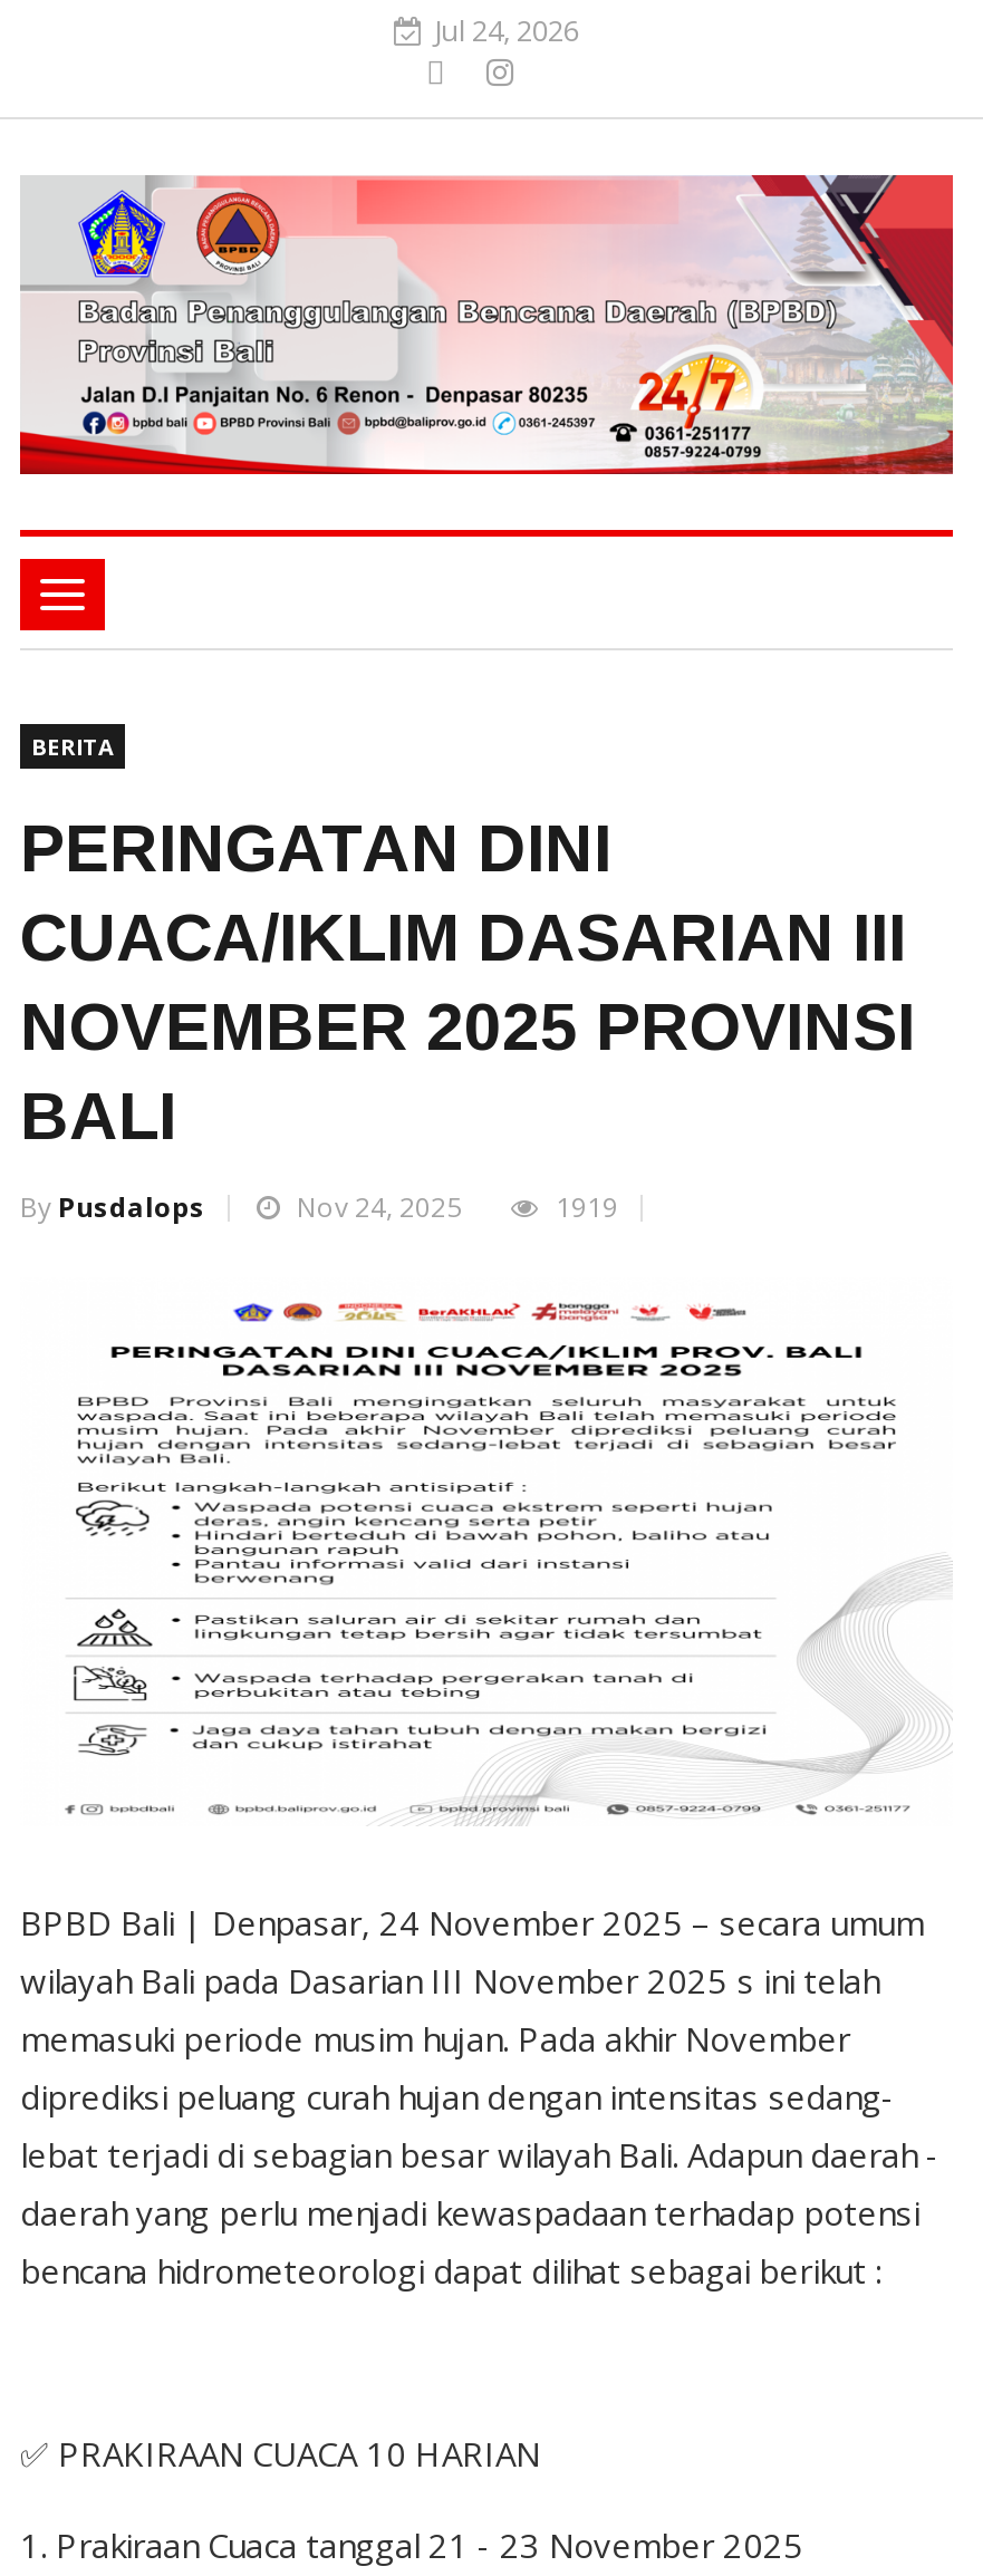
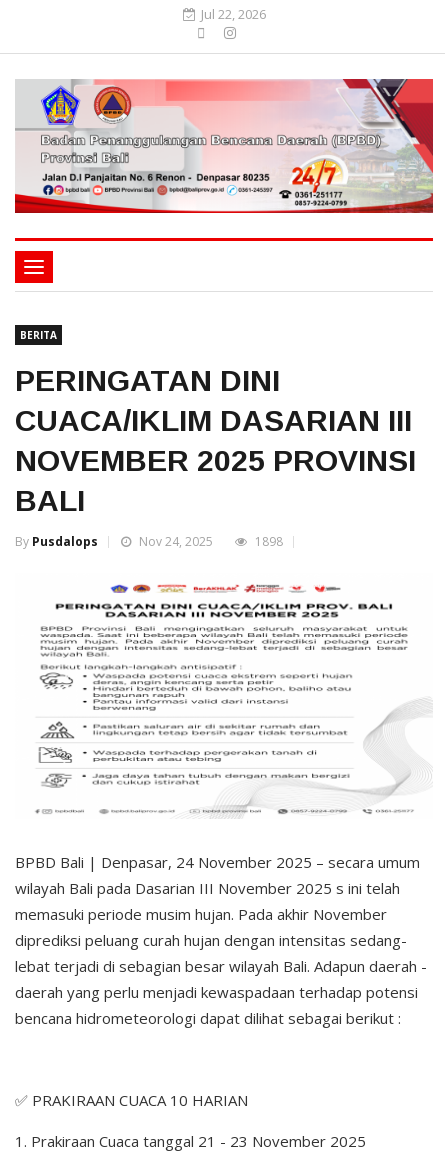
[434,10,579,50] Jul 24, 2026 -> [200,5,265,23] Jul 22, 2026
[549,1188,618,1226] 1919 -> [252,533,283,550] 1898

